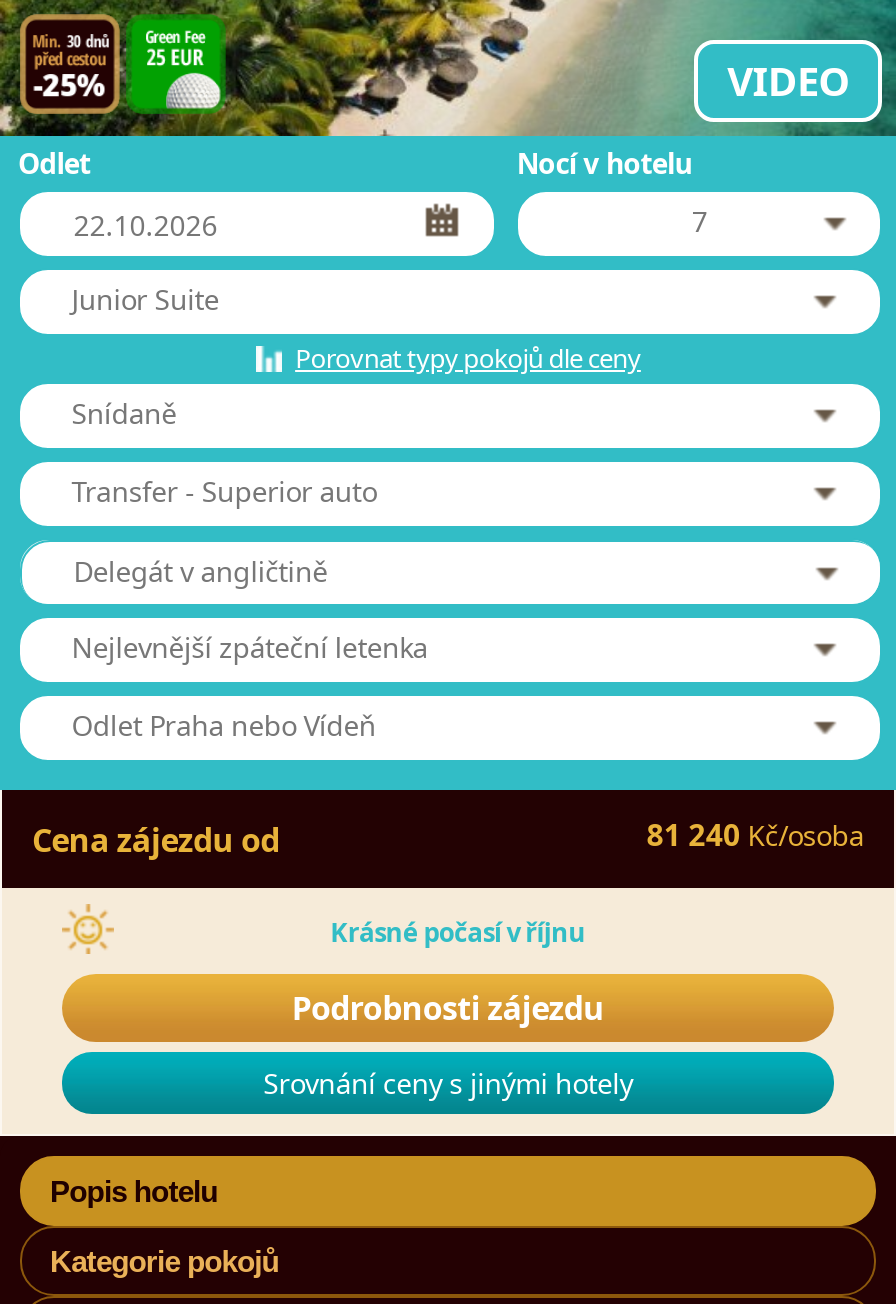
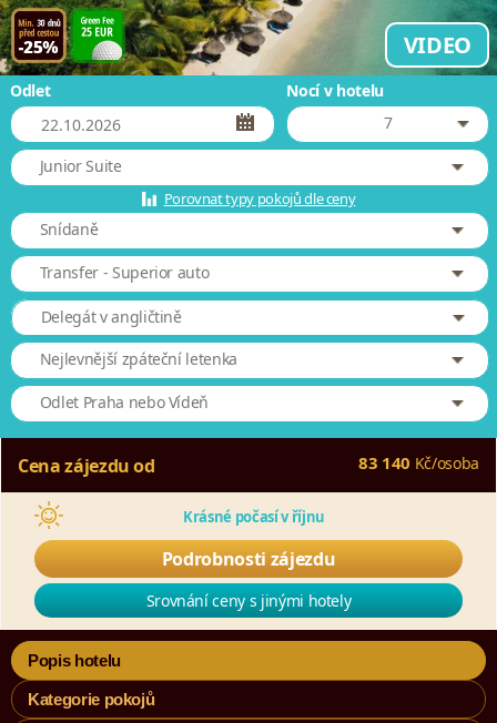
[646,814,864,854] 81 240 Kč/osoba -> [359,452,479,474] 83 140 Kč/osoba

